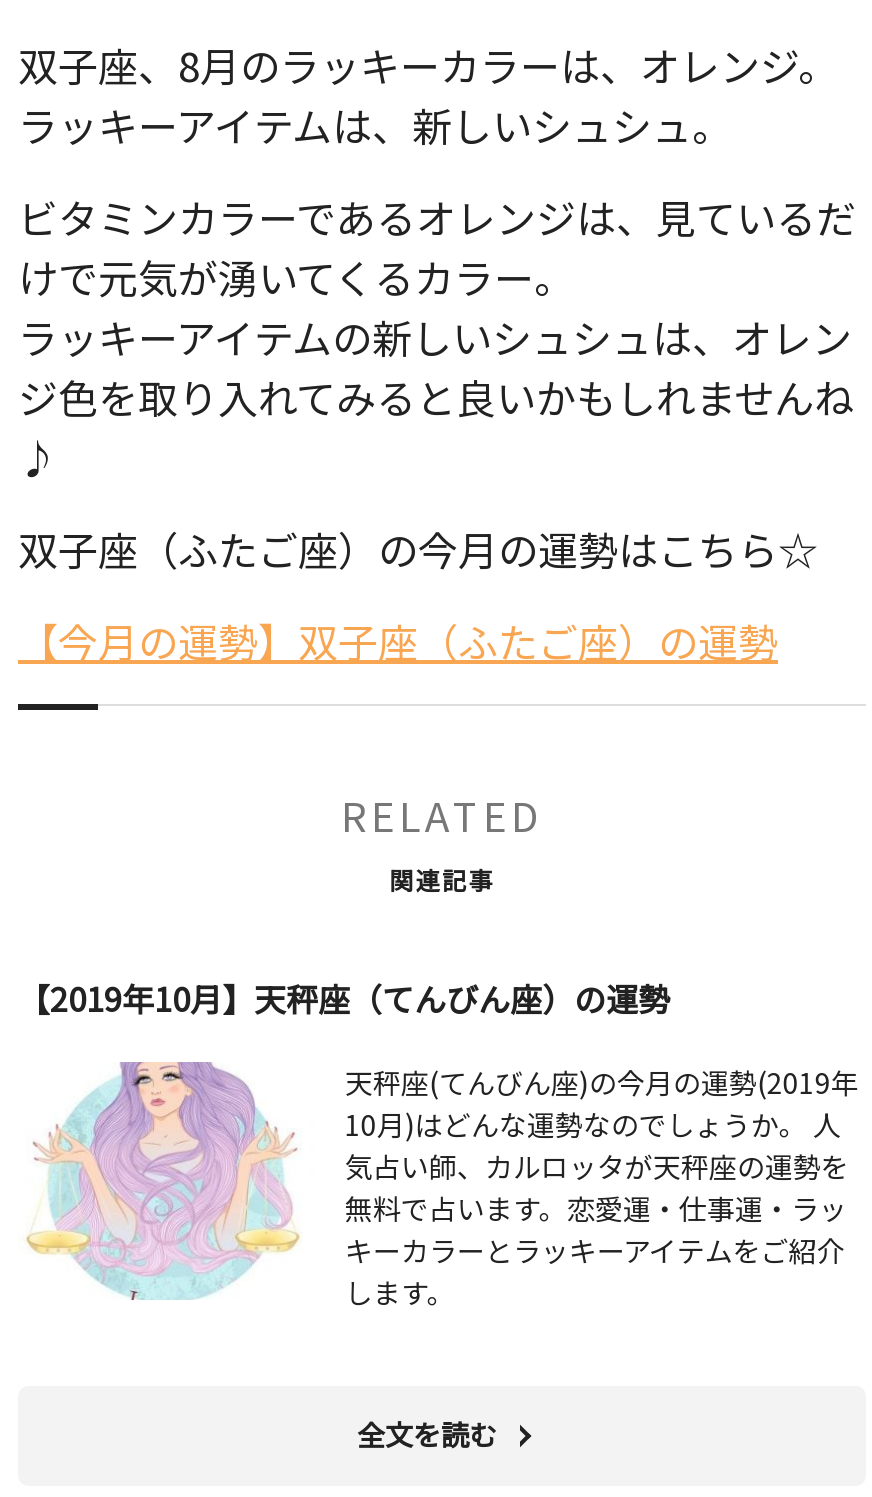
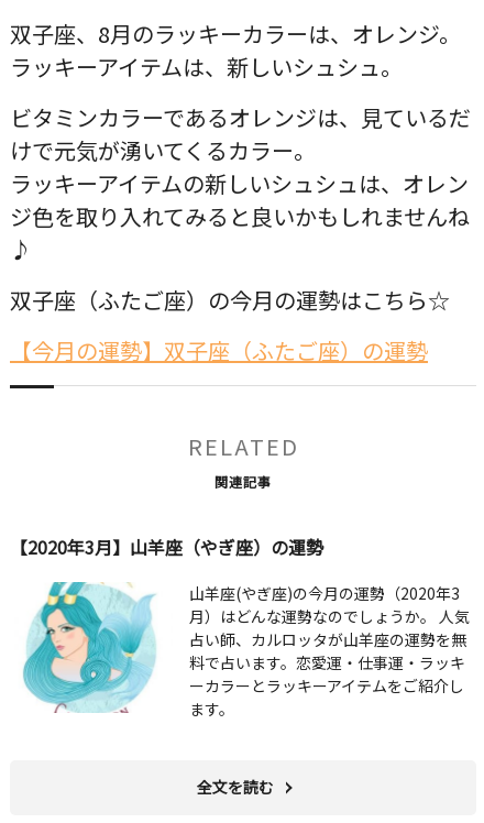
[18,974,670,1022] 【2019年10月】天秤座（てんびん座）の運勢 -> [10,533,323,560] 【2020年3月】山羊座（やぎ座）の運勢
[24,1060,859,1312] [image] | 天秤座(てんびん座)の今月の運勢(2019年 | 10月)はどんな運勢なのでしょうか。 人 | 気占い師、カルロッタが天秤座の運勢を | 無料で占います。恋愛運・仕事運・ラッ | キーカラーとラッキーアイテムをご紹介 | します。 -> [15,581,470,719] [image] | 山羊座(やぎ座)の今月の運勢（2020年3 | 月）はどんな運勢なのでしょうか。 人気 | 占い師、カルロッタが山羊座の運勢を無 | 料で占います。恋愛運・仕事運・ラッキ | ーカラーとラッキーアイテムをご紹介し | ます。

